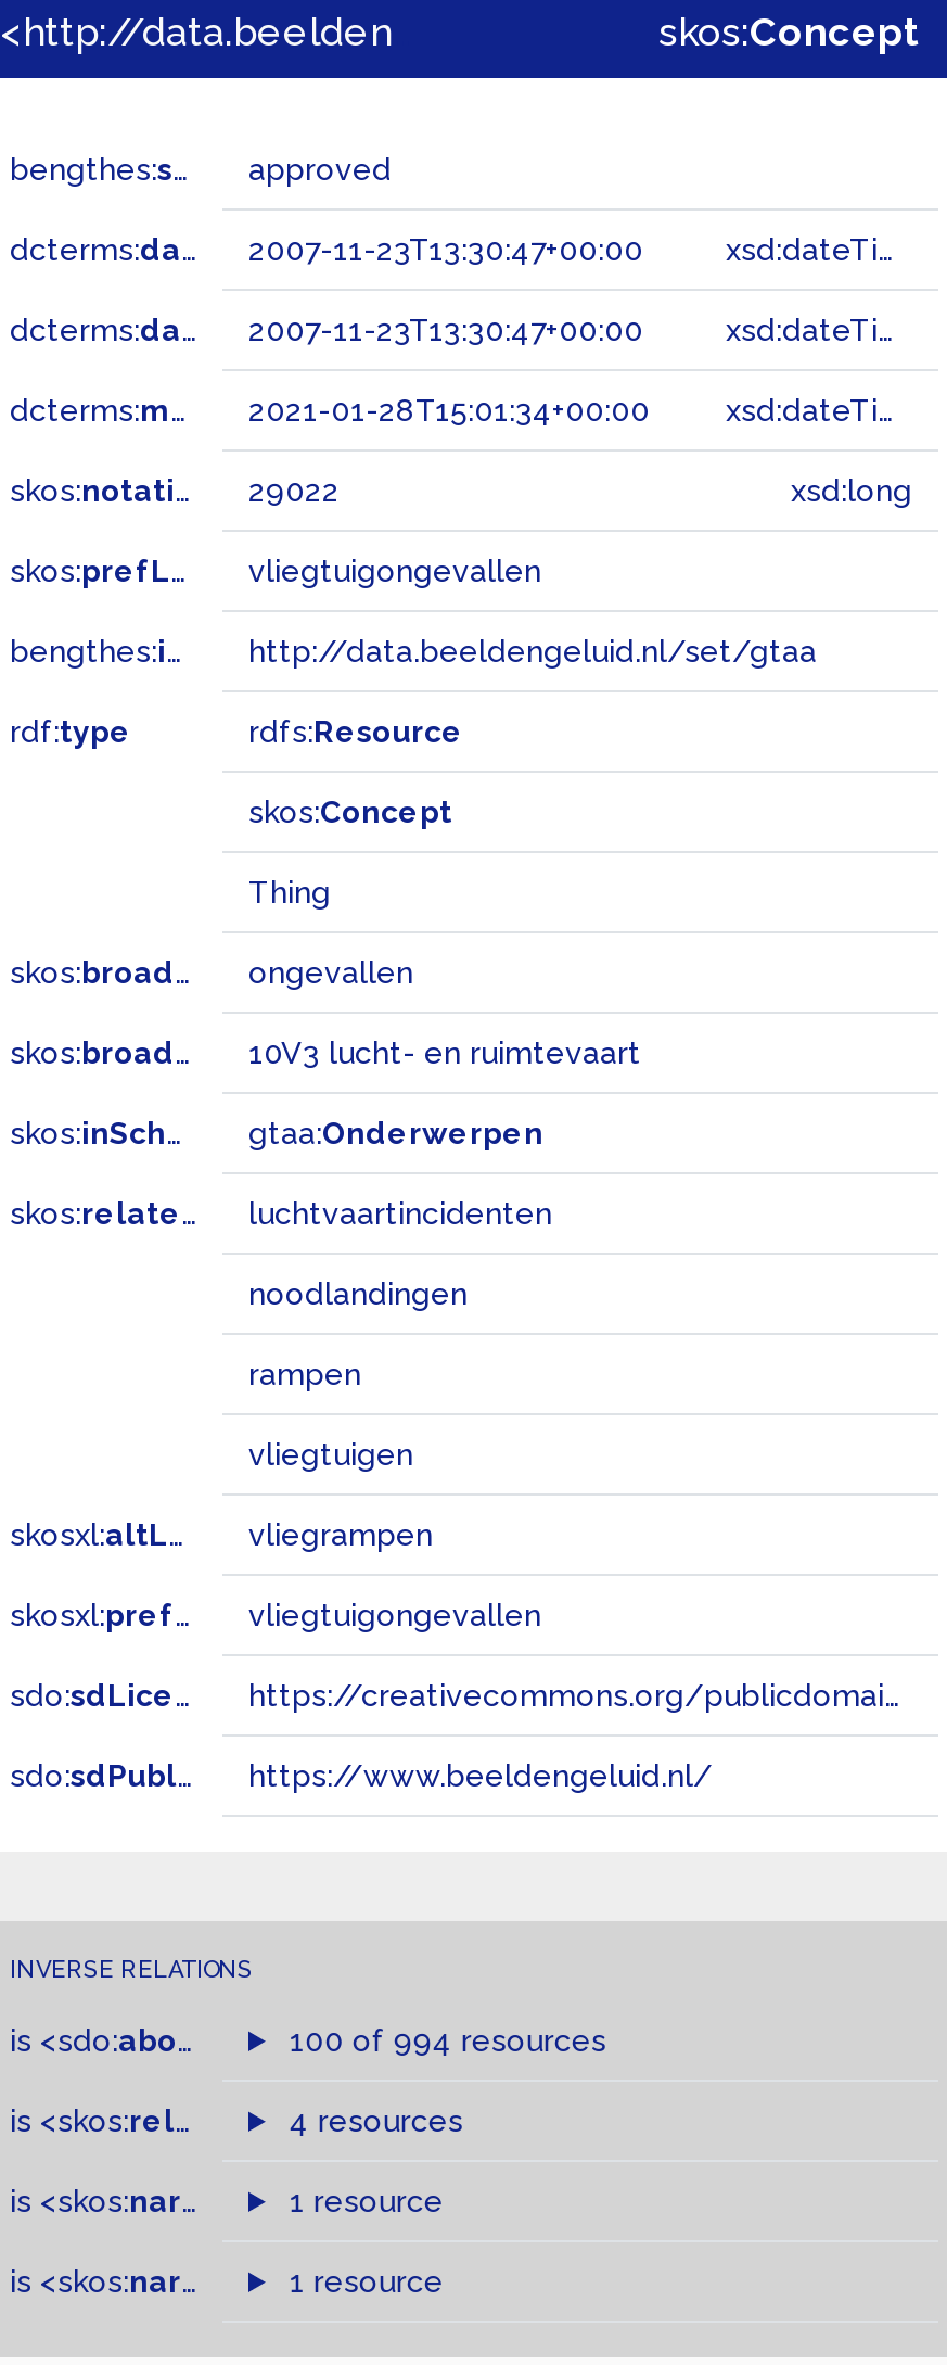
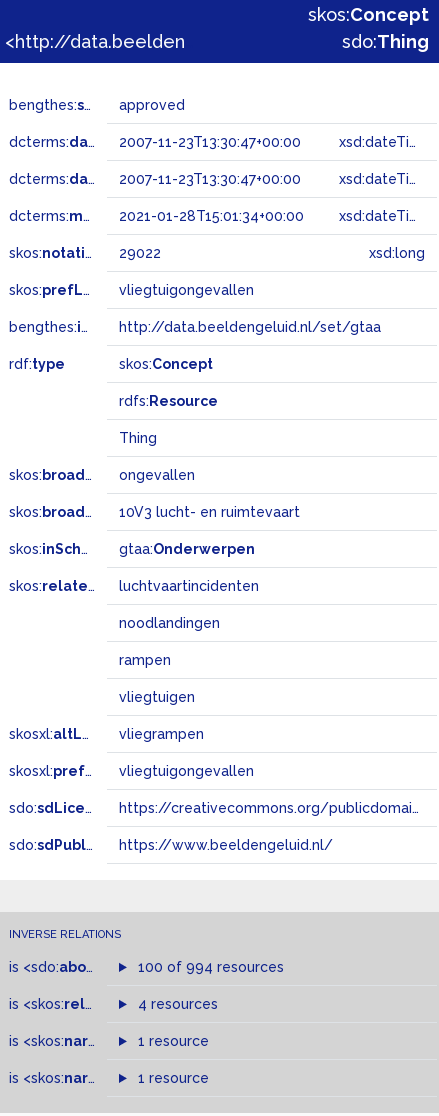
none -> [342,31,429,52] sdo:Thing
moved [248,714,463,749] -> [119,393,218,409]: rdfs:Resource

